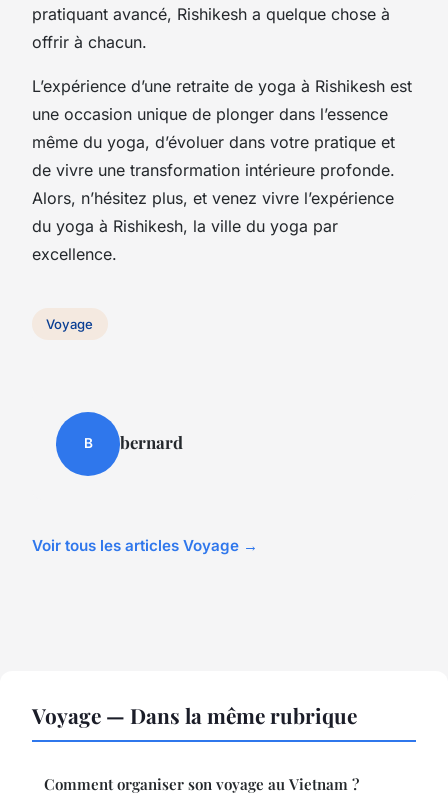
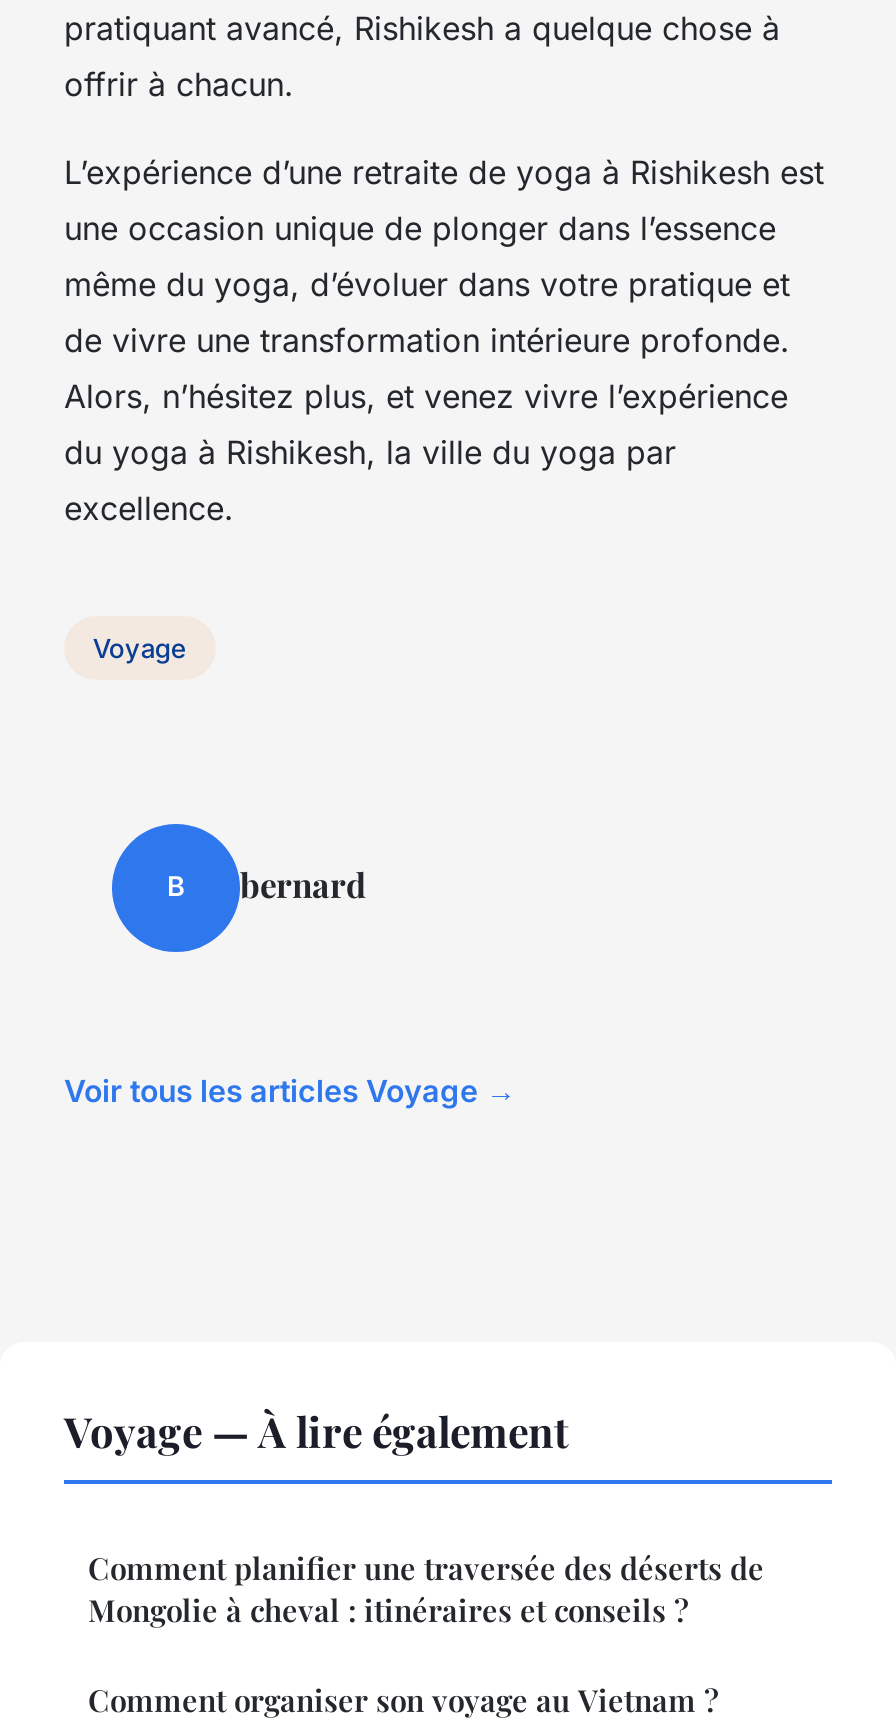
[32,701,357,729] Voyage — Dans la même rubrique -> [64,1401,764,1629] Voyage — À lire également | Comment planifier une traversée des déserts de | Mongolie à cheval : itinéraires et conseils ?

